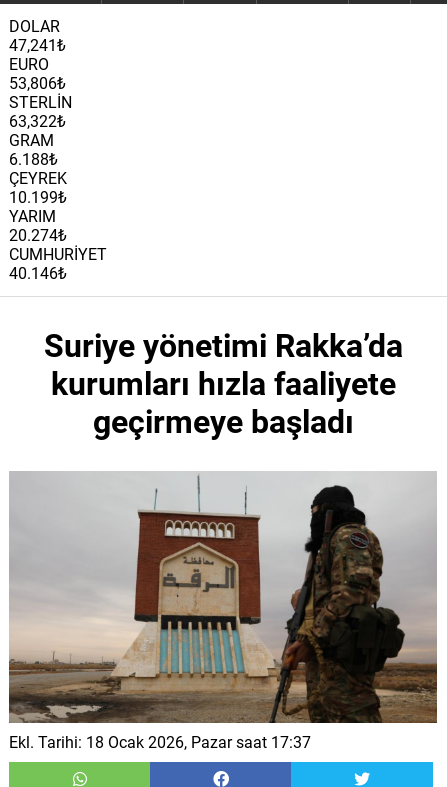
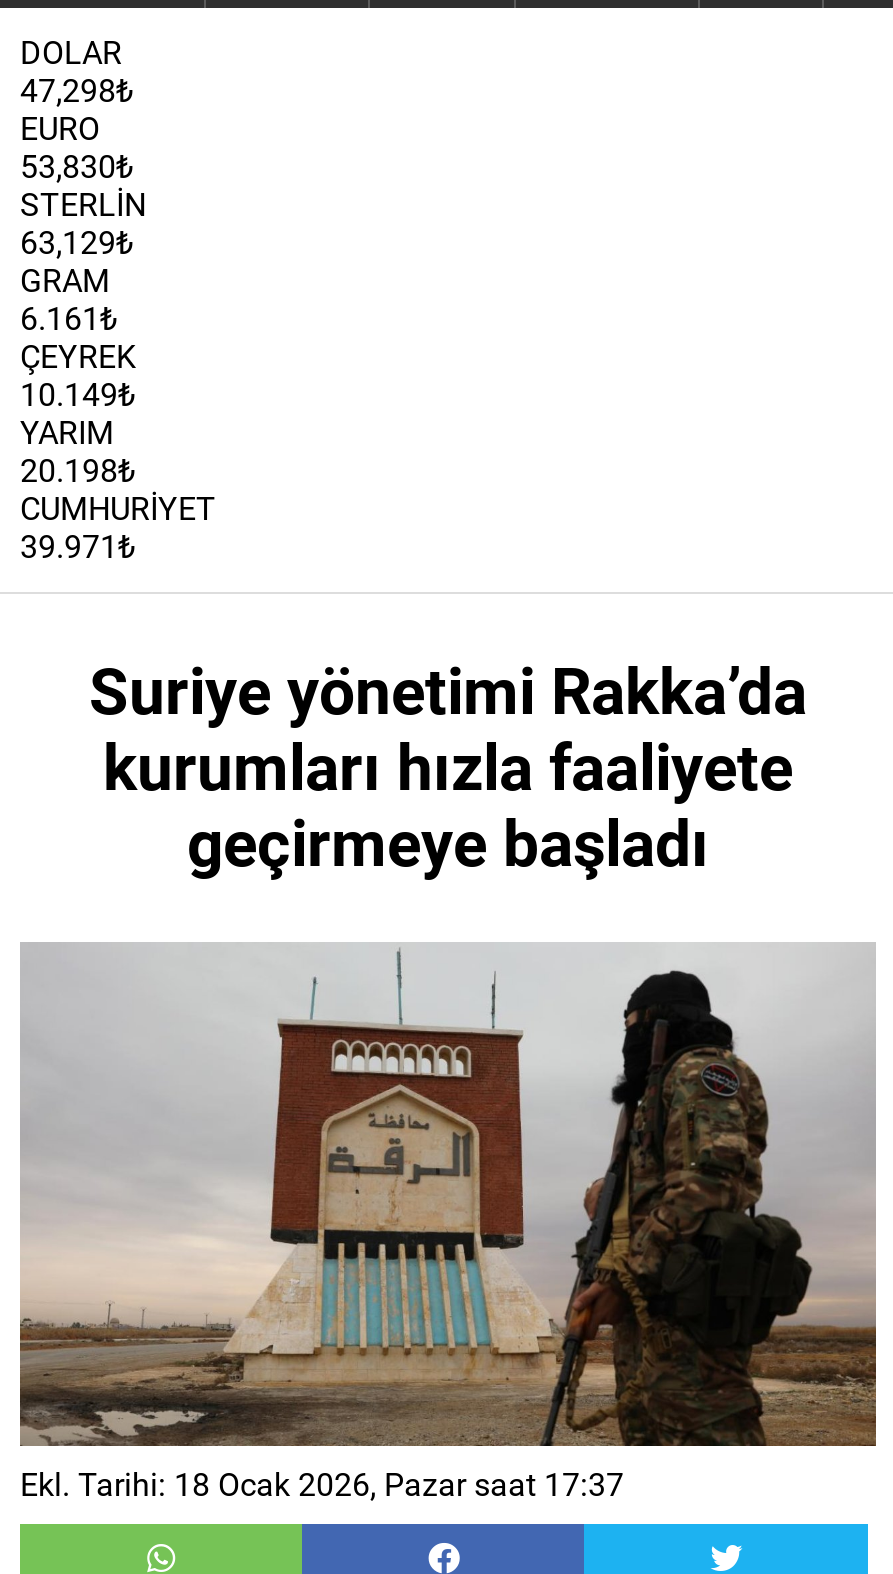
[9,36,66,55] 47,241₺ -> [20,72,134,110] 47,298₺
[9,74,66,93] 53,806₺ -> [20,148,134,186] 53,830₺
[9,112,66,131] 63,322₺ -> [20,224,134,262] 63,129₺
[9,150,58,169] 6.188₺ -> [20,300,118,338] 6.161₺
[9,188,67,207] 10.199₺ -> [20,376,136,414] 10.149₺
[9,226,67,245] 20.274₺ -> [20,452,136,490] 20.198₺
[9,264,67,283] 40.146₺ -> [20,528,136,566] 39.971₺

